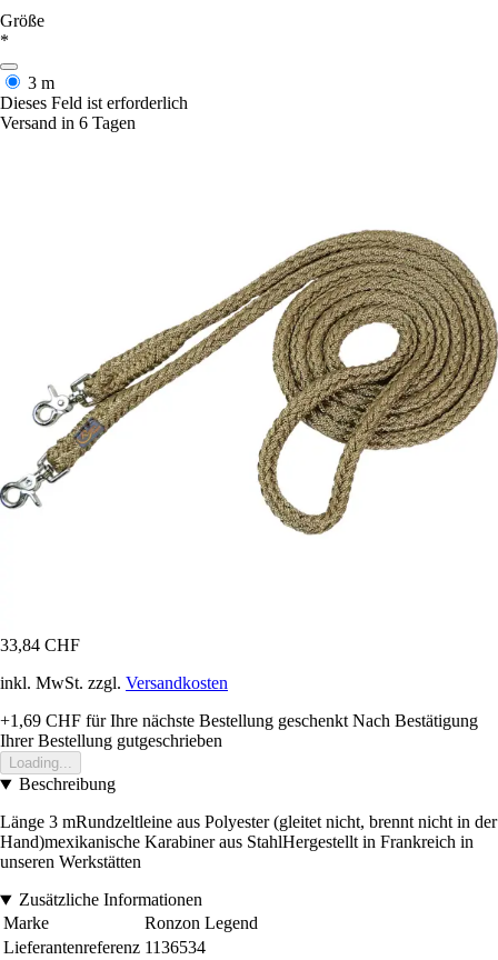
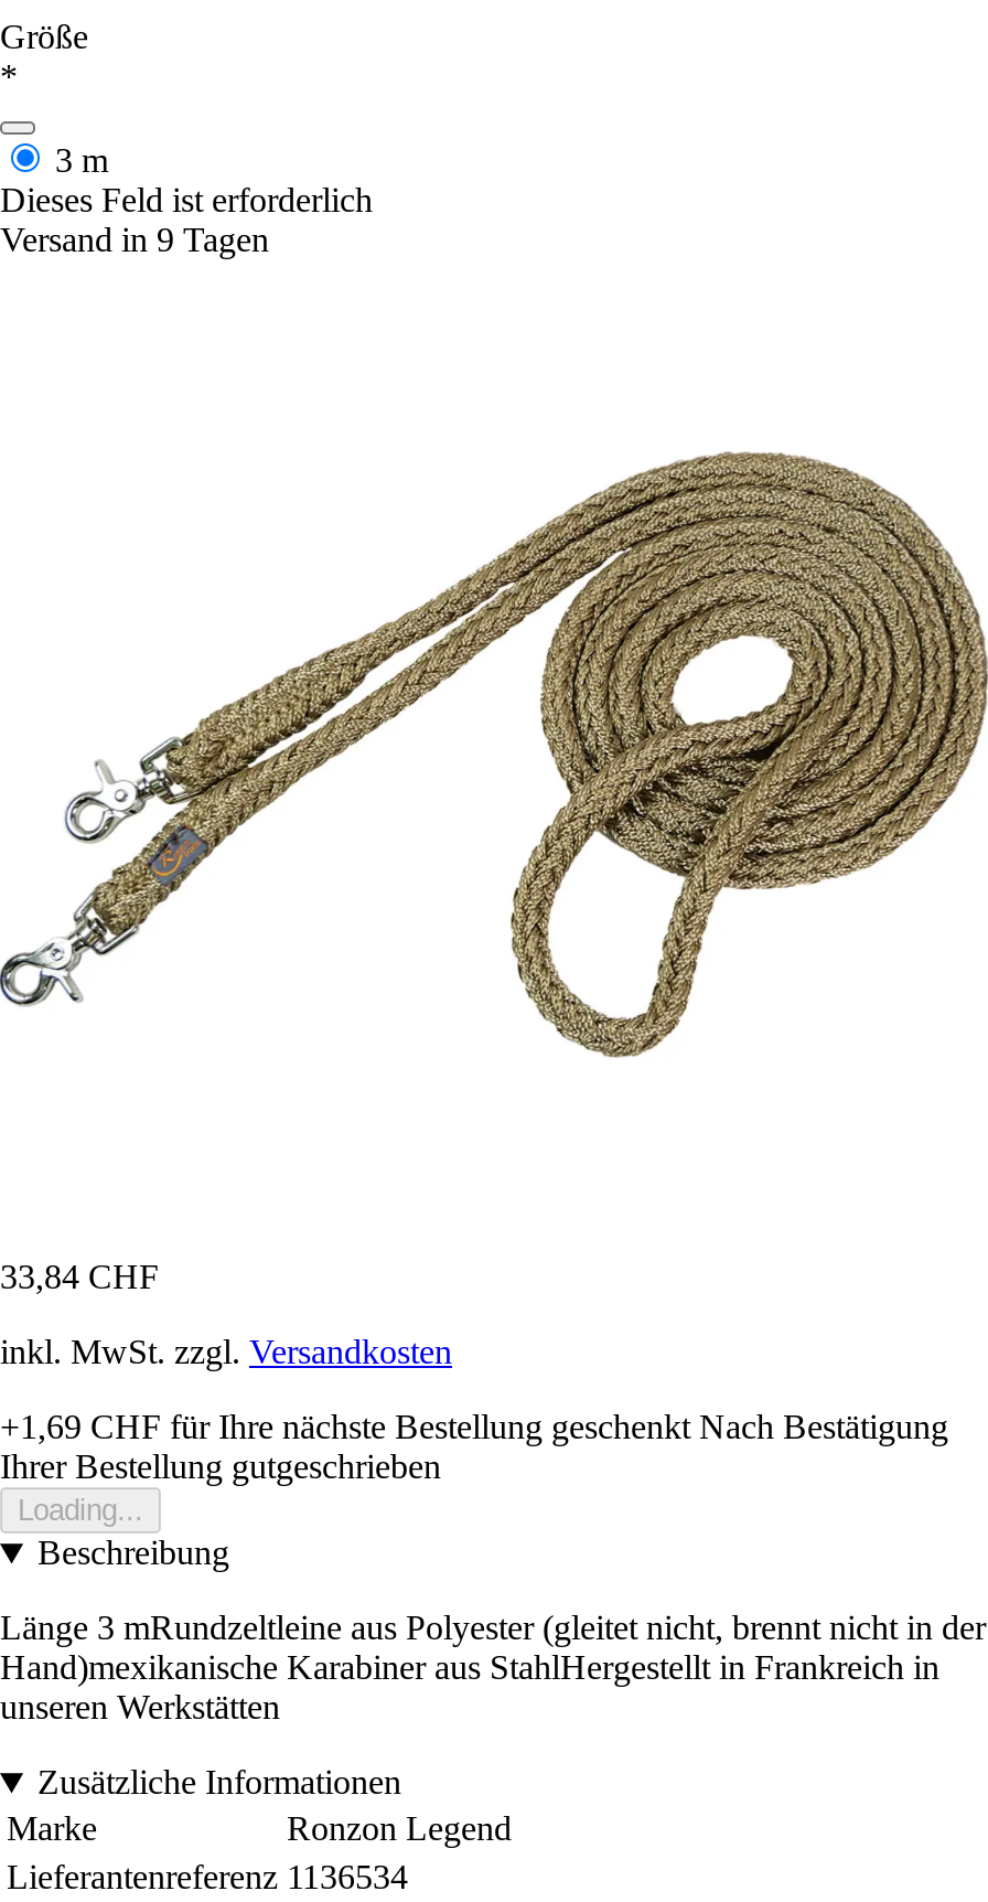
[0,114,136,133] Versand in 6 Tagen -> [0,222,269,259] Versand in 9 Tagen

